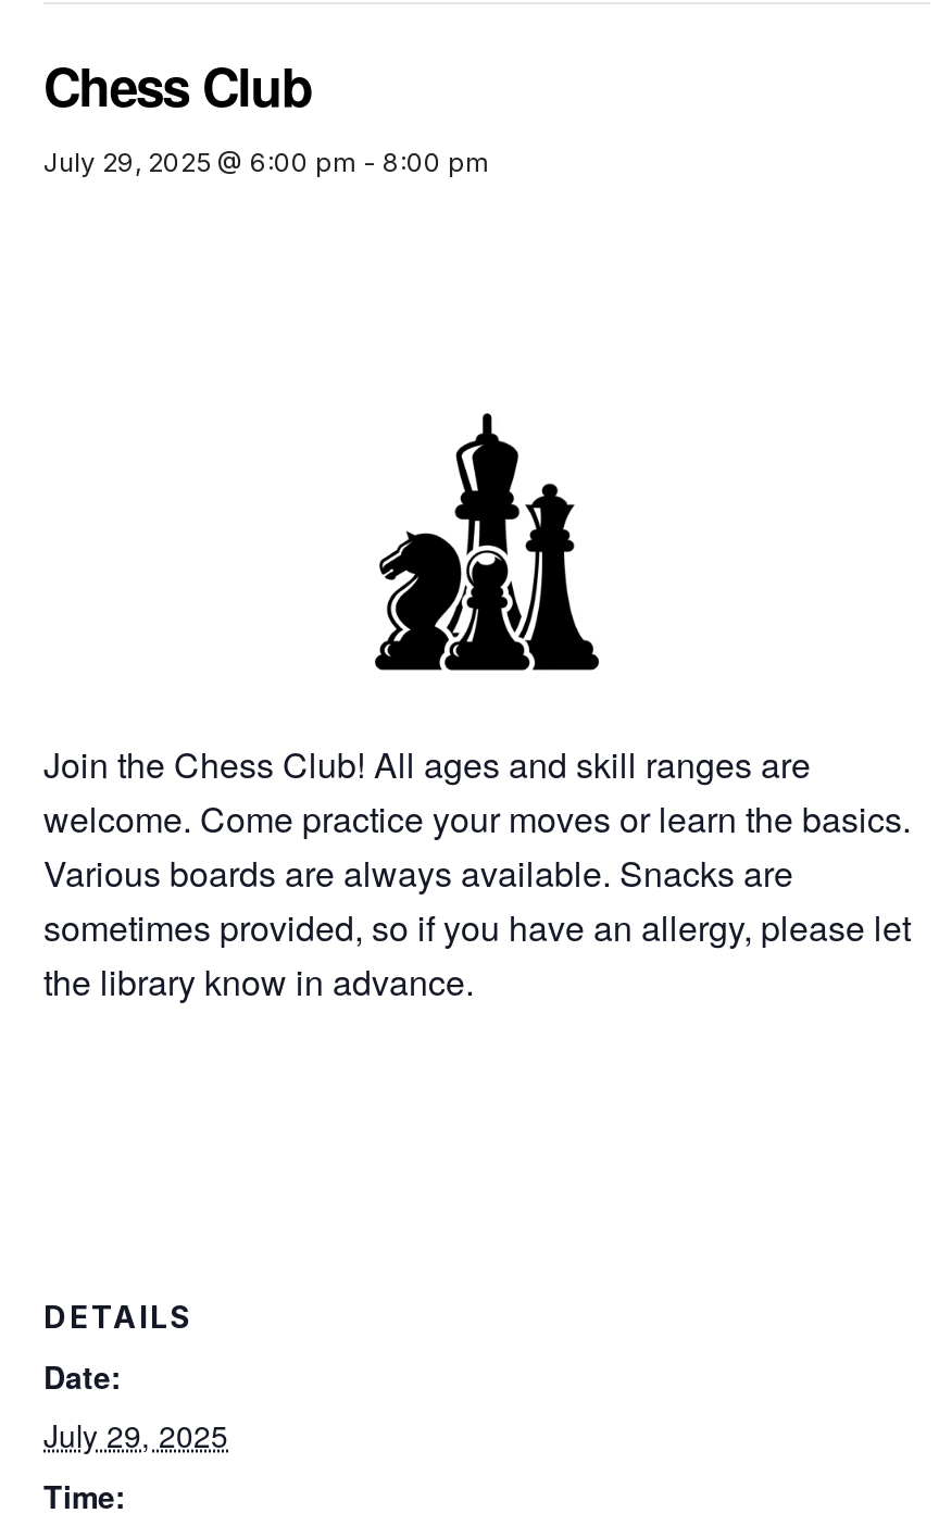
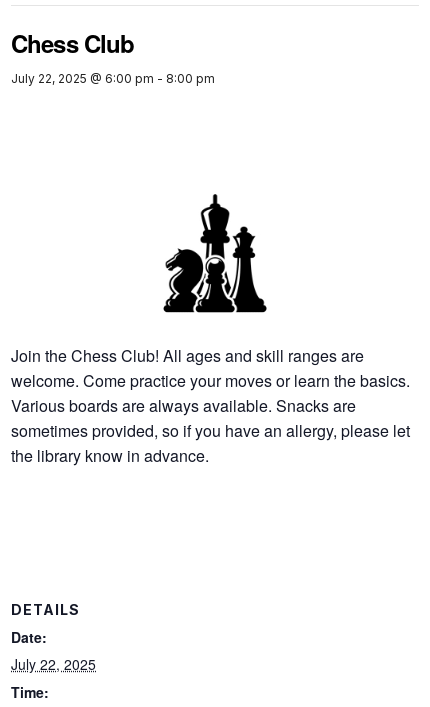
[43,146,489,178] July 29, 2025 @ 6:00 pm - 8:00 pm -> [11,71,215,86] July 22, 2025 @ 6:00 pm - 8:00 pm
[43,1413,228,1456] July 29, 2025 -> [11,654,96,674] July 22, 2025

